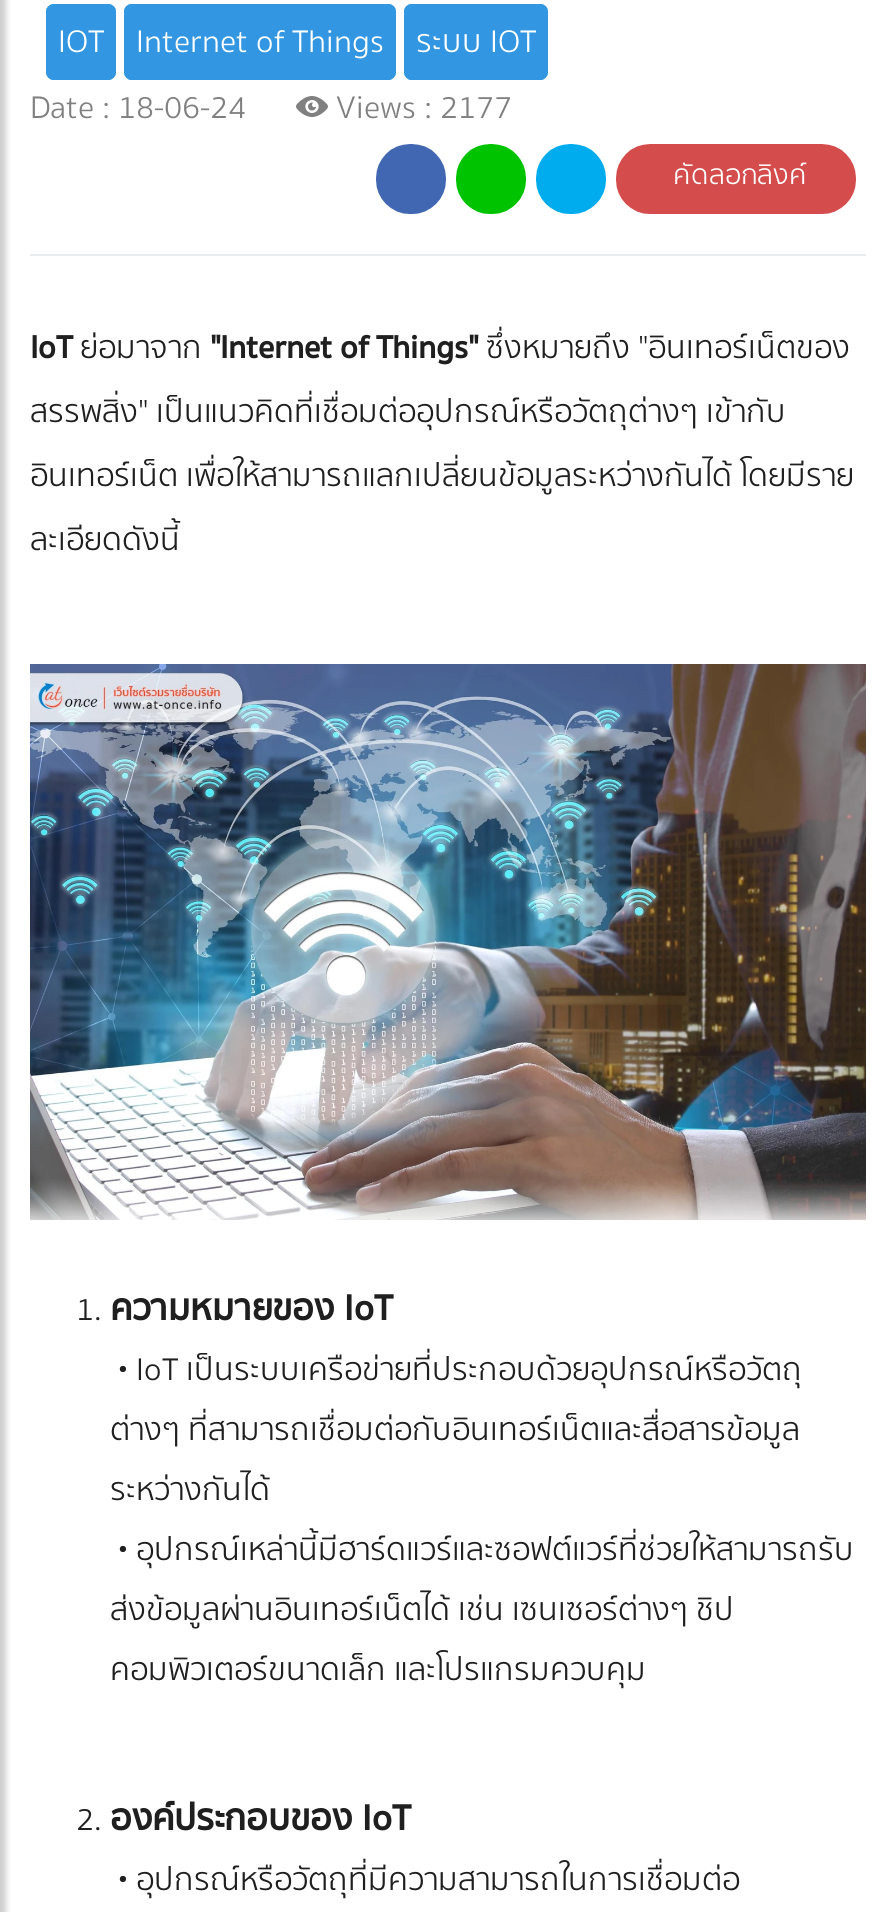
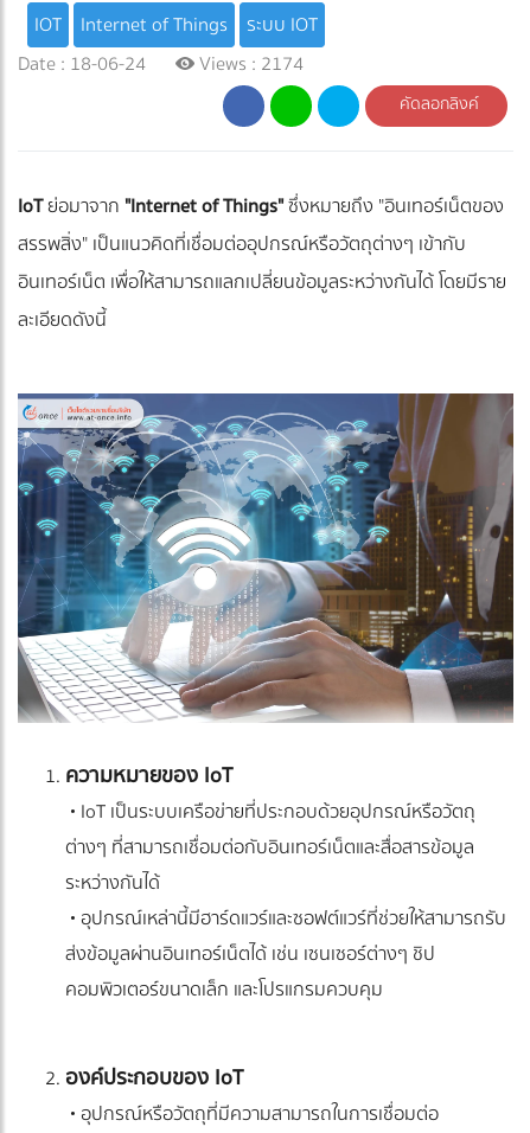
[328,81,512,133] Views : 2177 -> [194,48,304,79] Views : 2174

